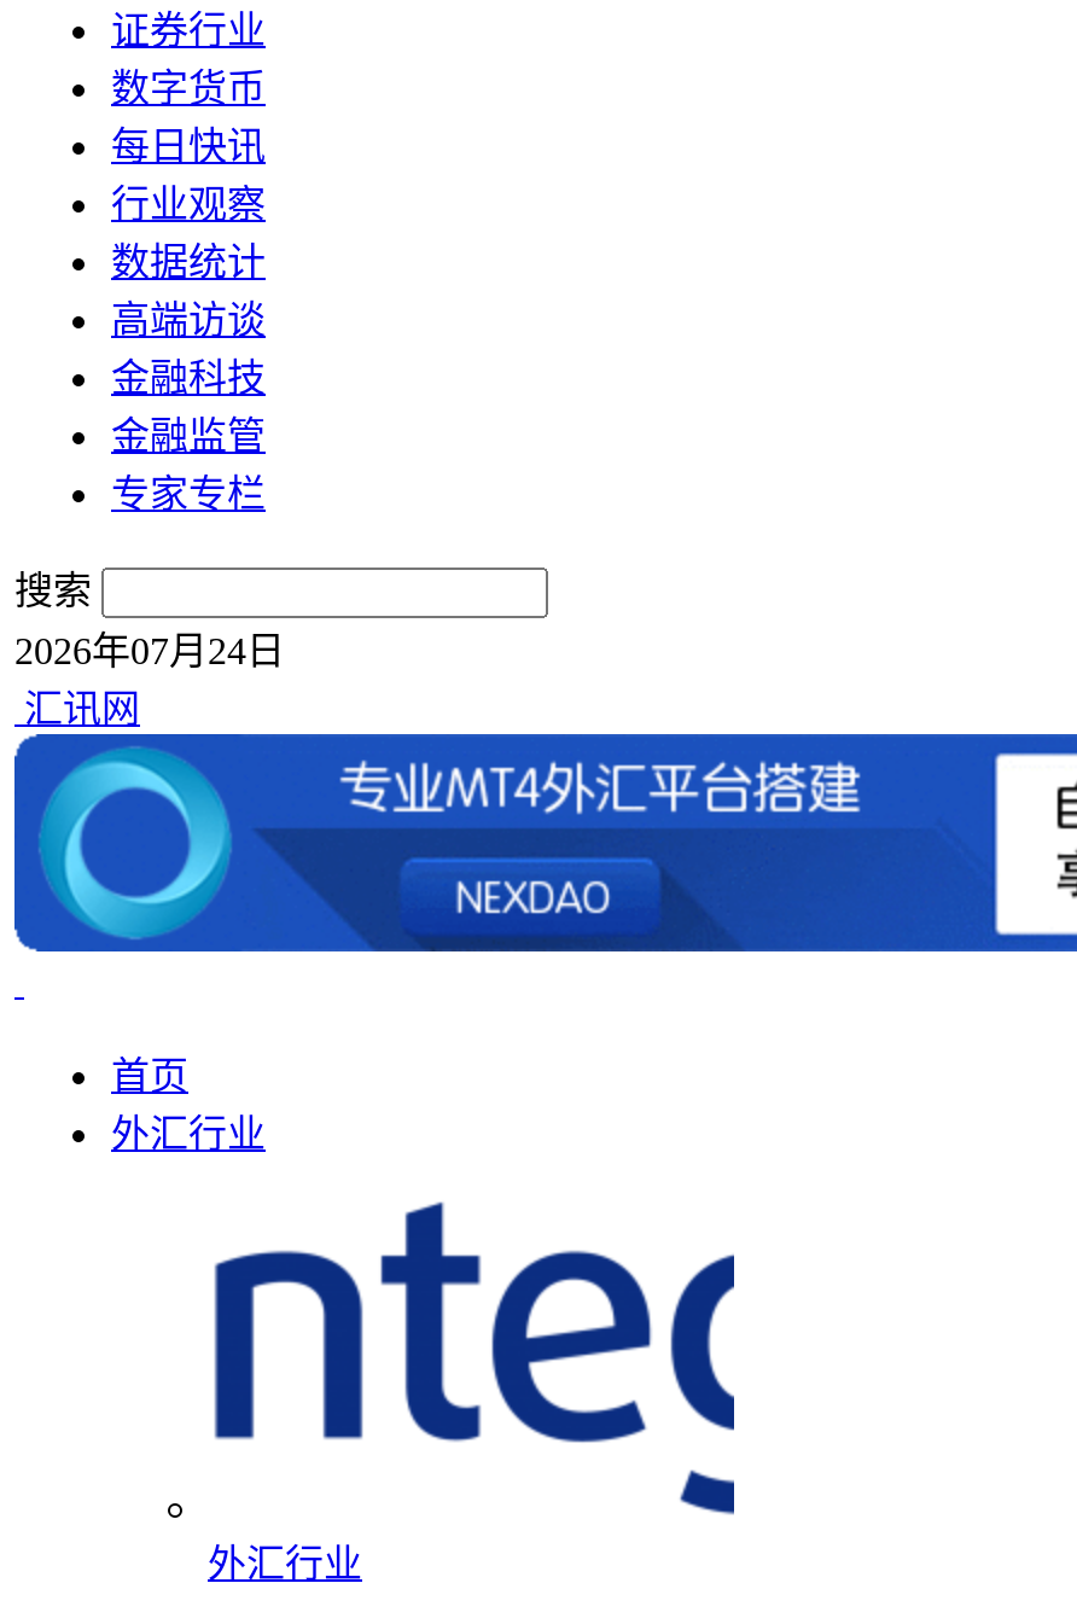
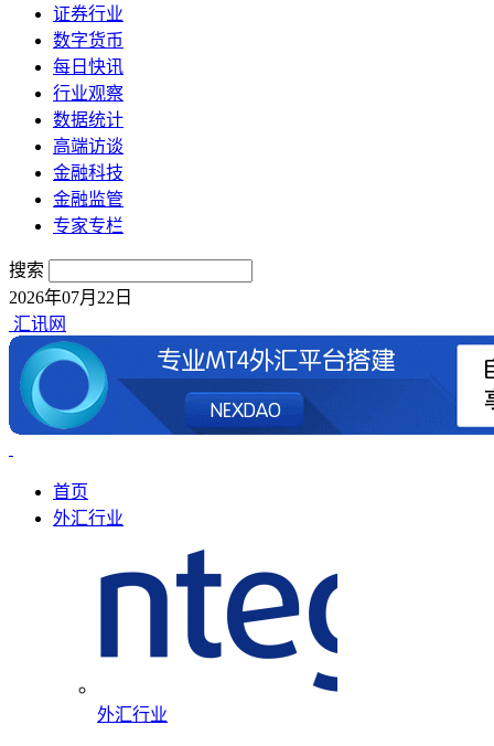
[14,630,285,671] 2026年07月24日 -> [9,288,132,307] 2026年07月22日

